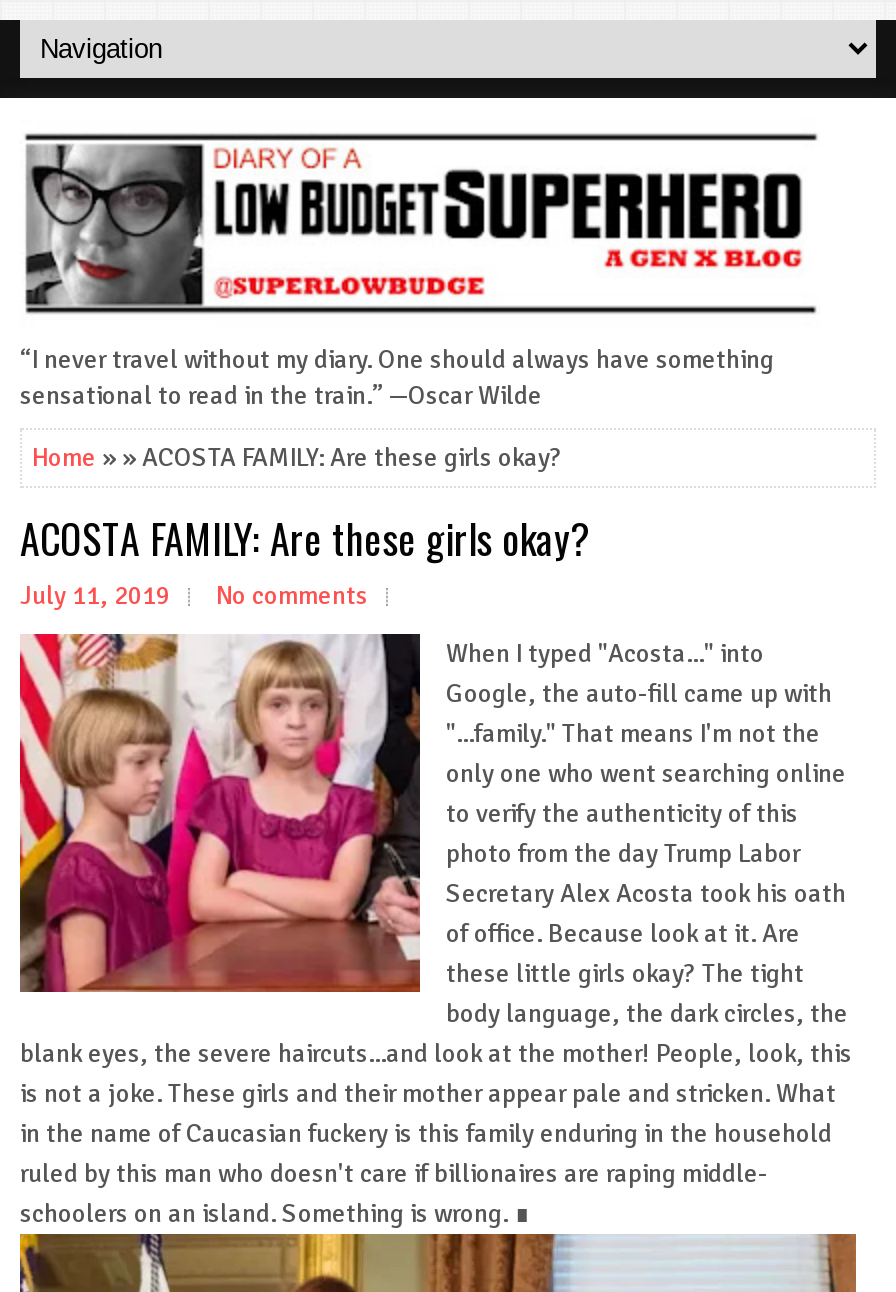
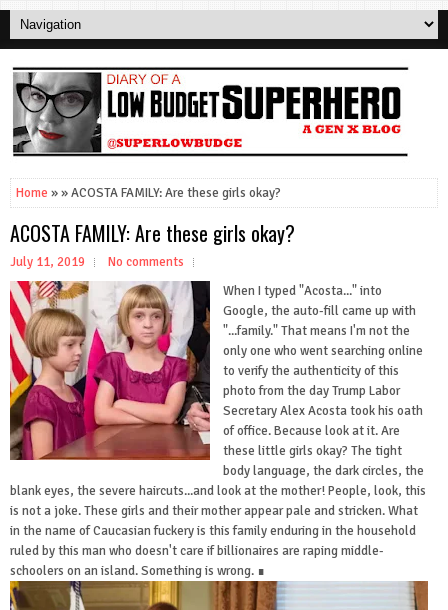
[20,344,774,412] “I never travel without my diary. One should always have something | sensational to read in the train.” —Oscar Wilde -> none

